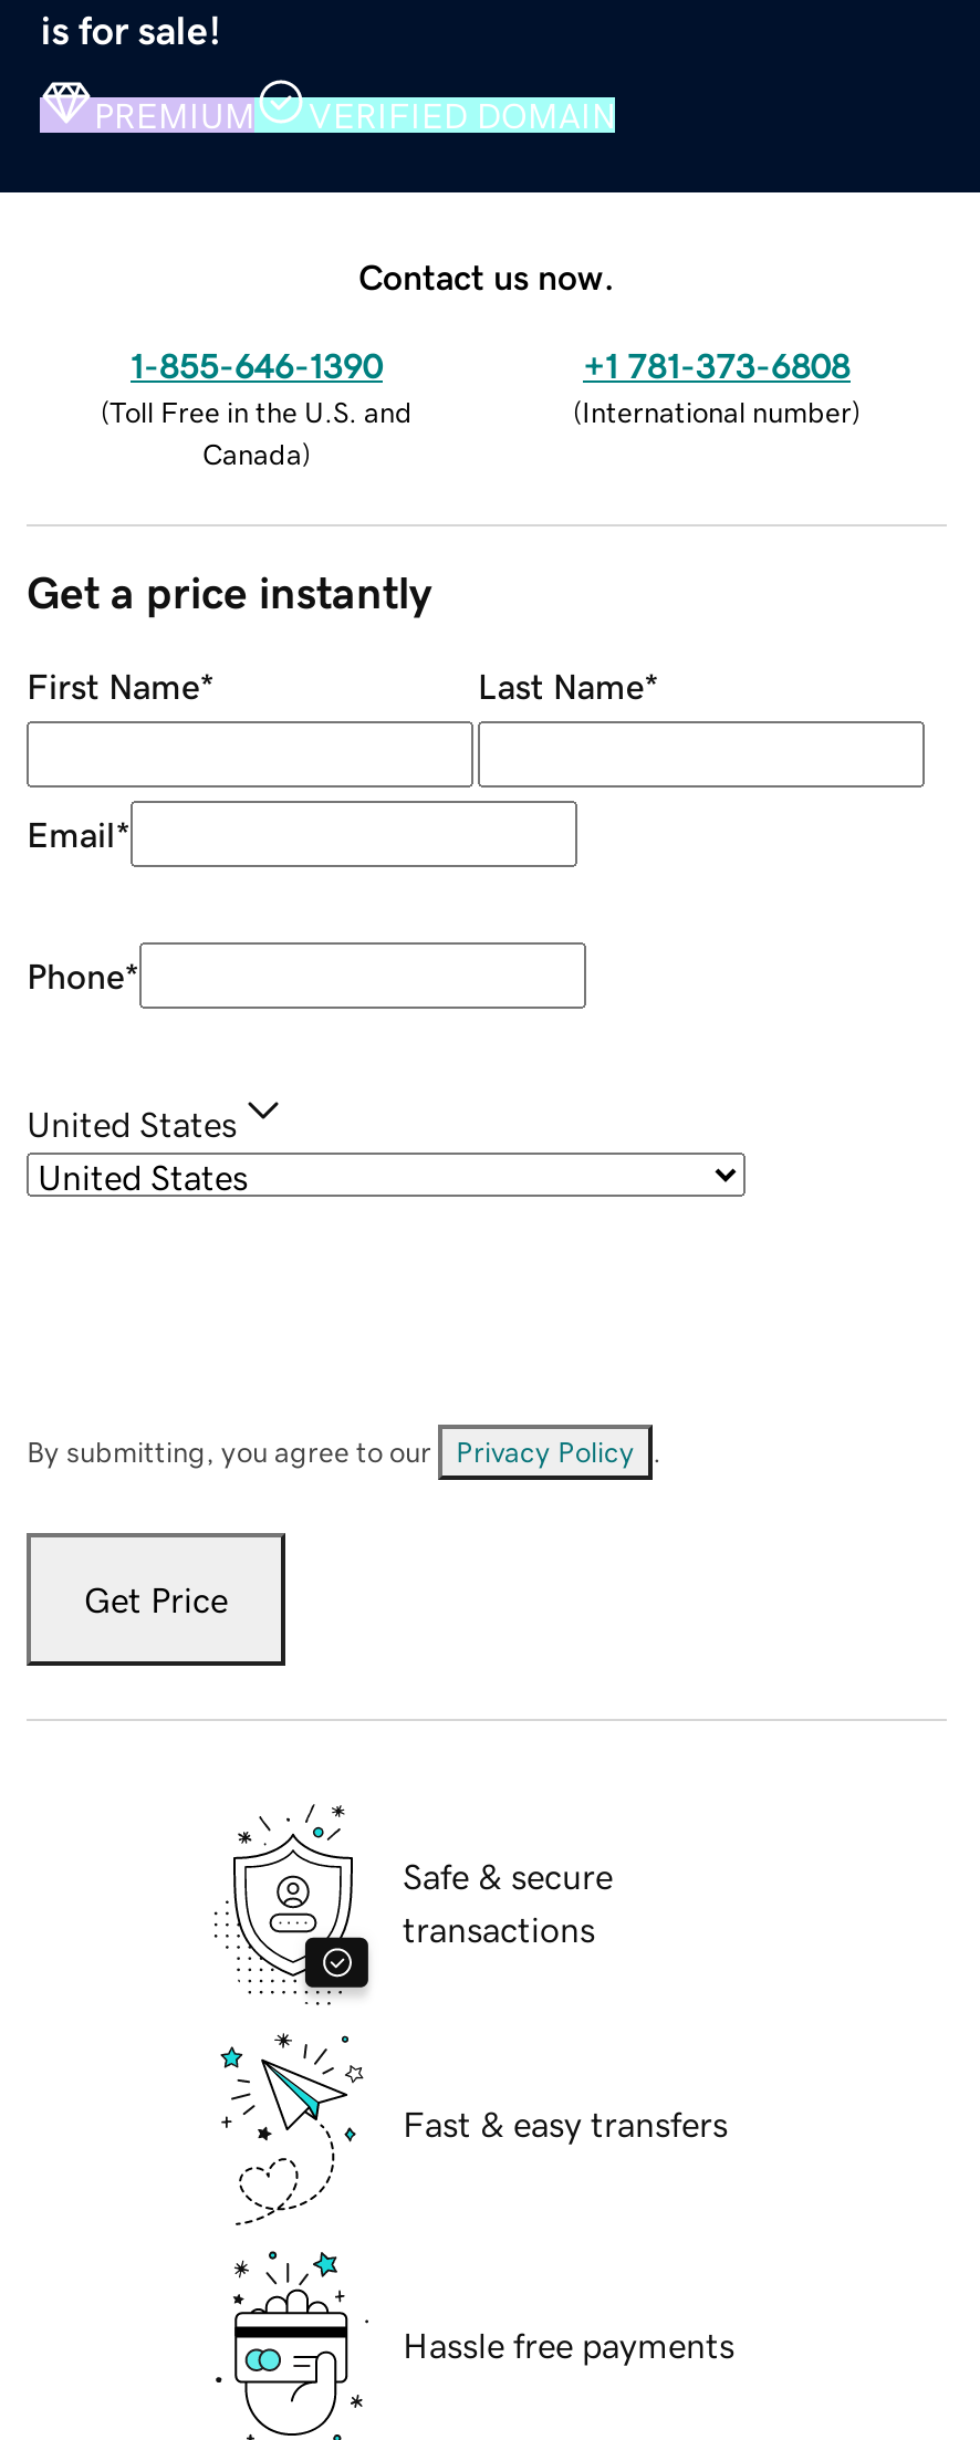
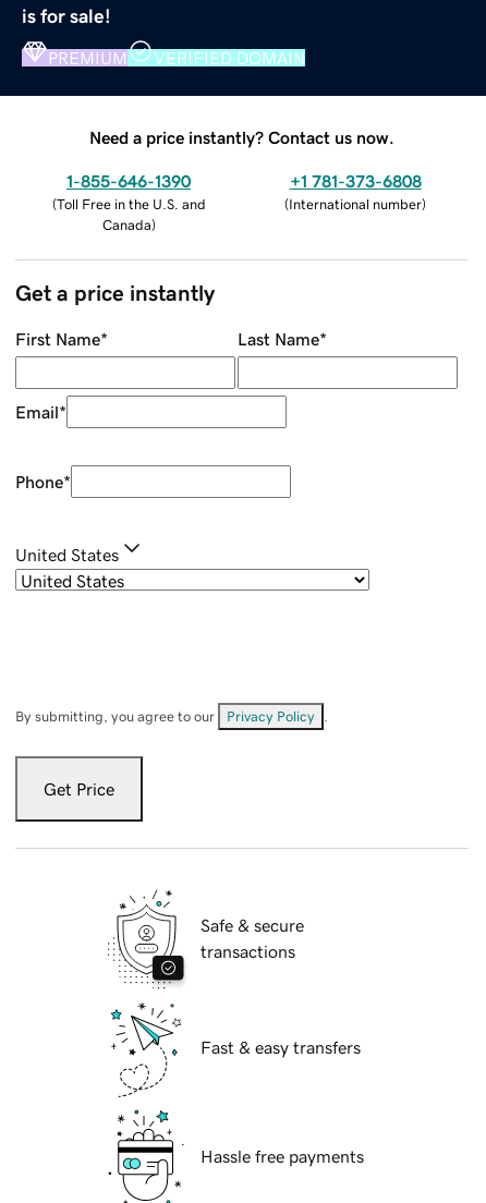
[358,258,615,293] Contact us now. -> [89,128,394,146] Need a price instantly? Contact us now.

